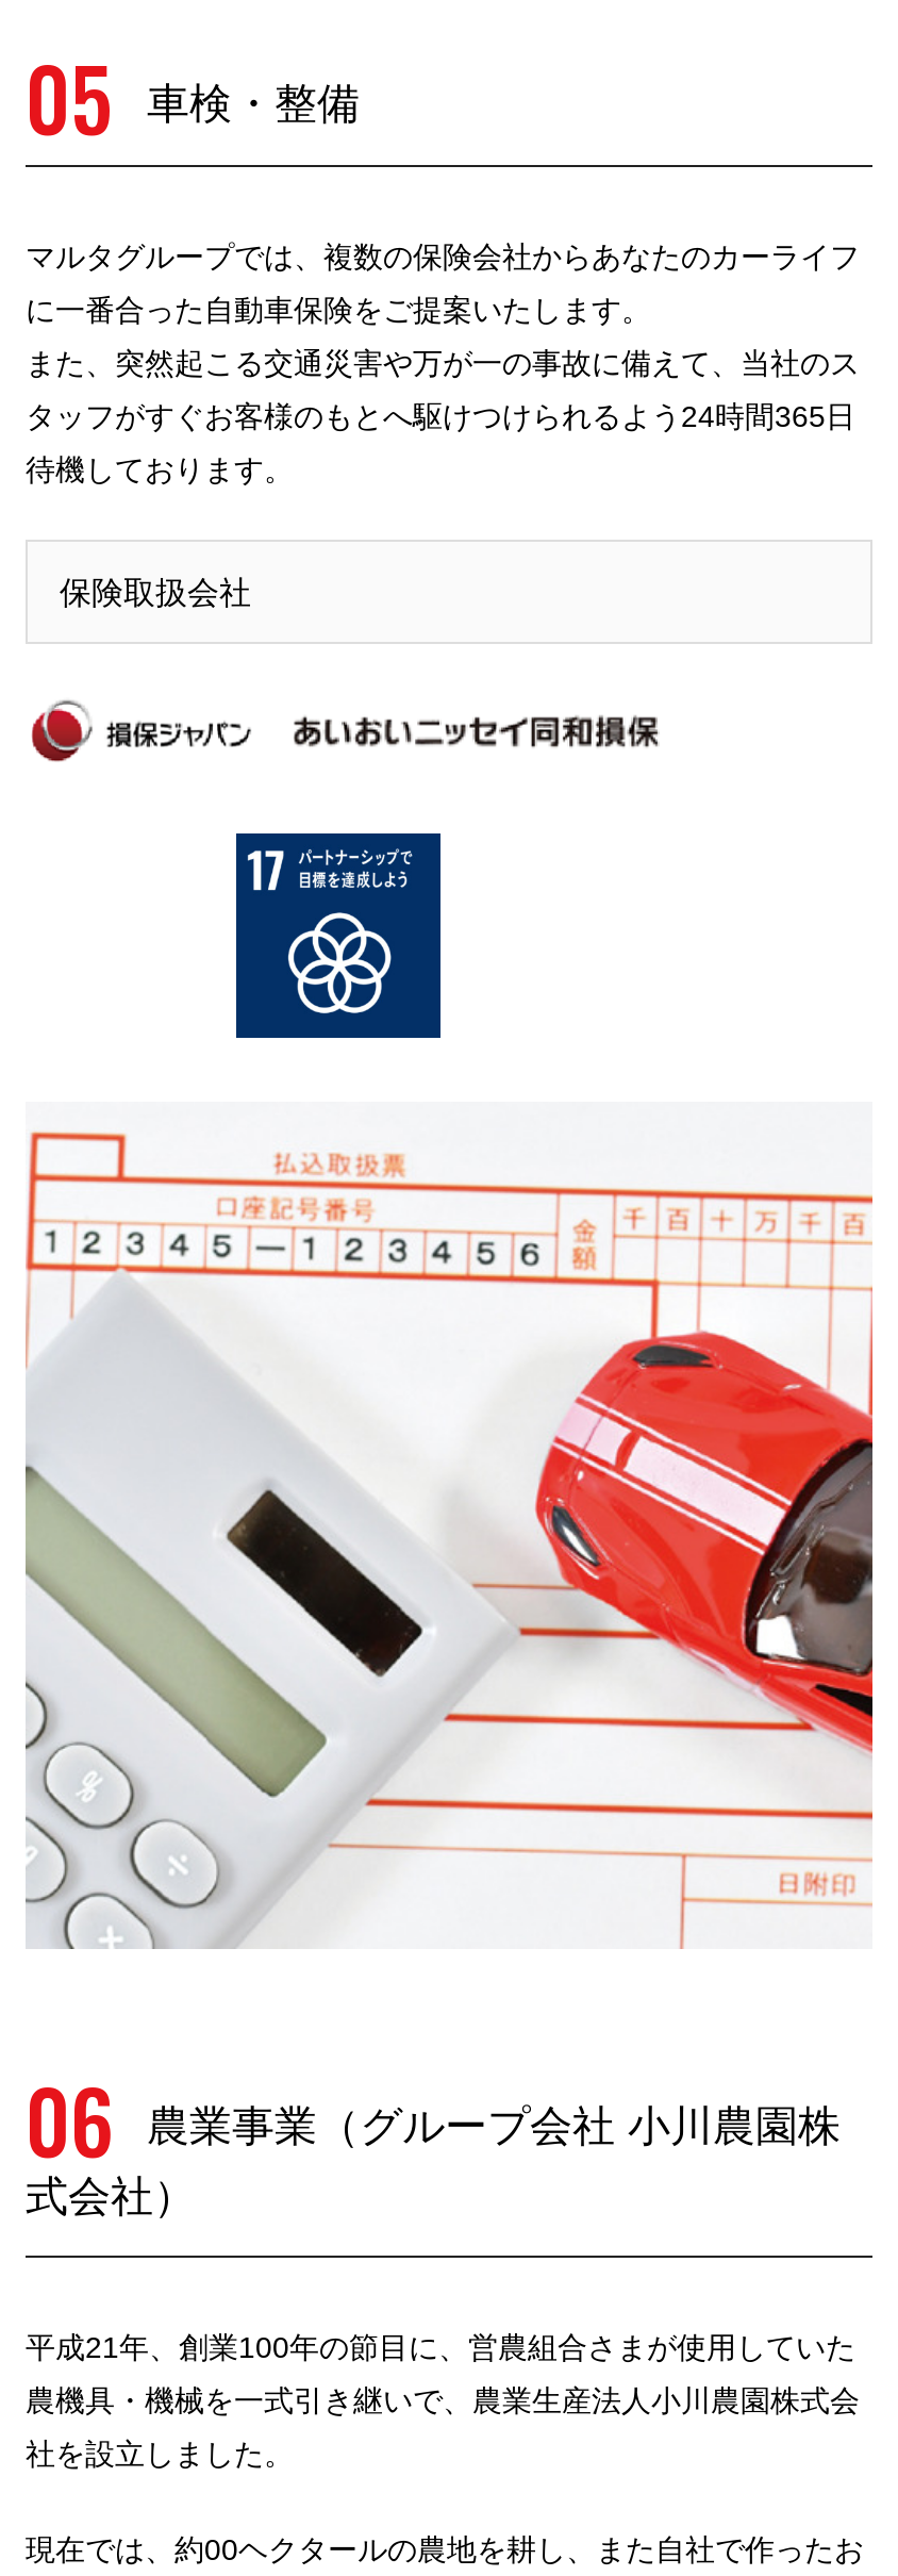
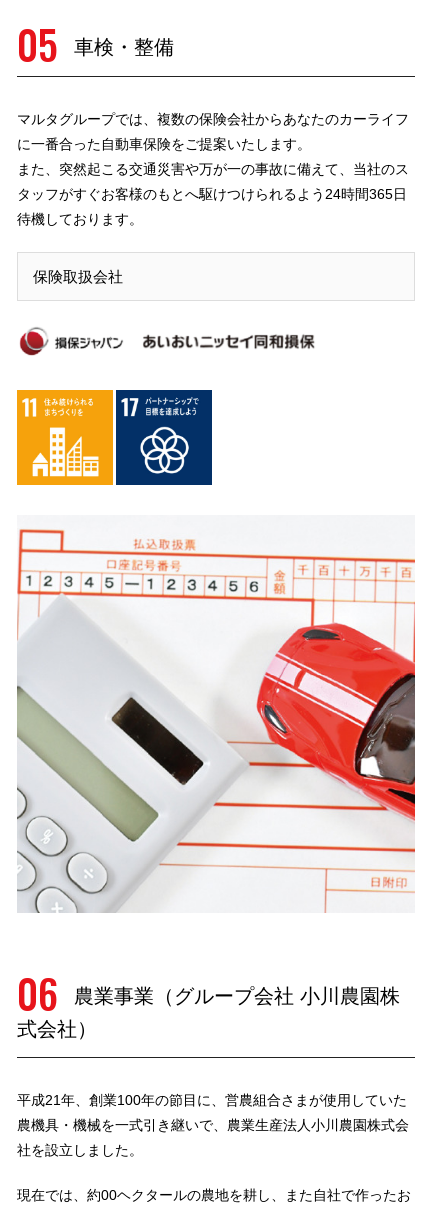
none -> [16,389,114,486] [image]

